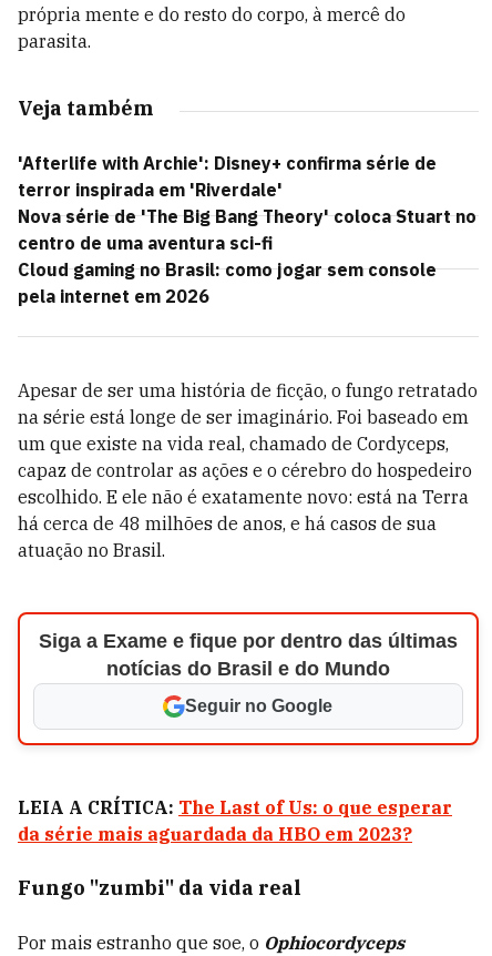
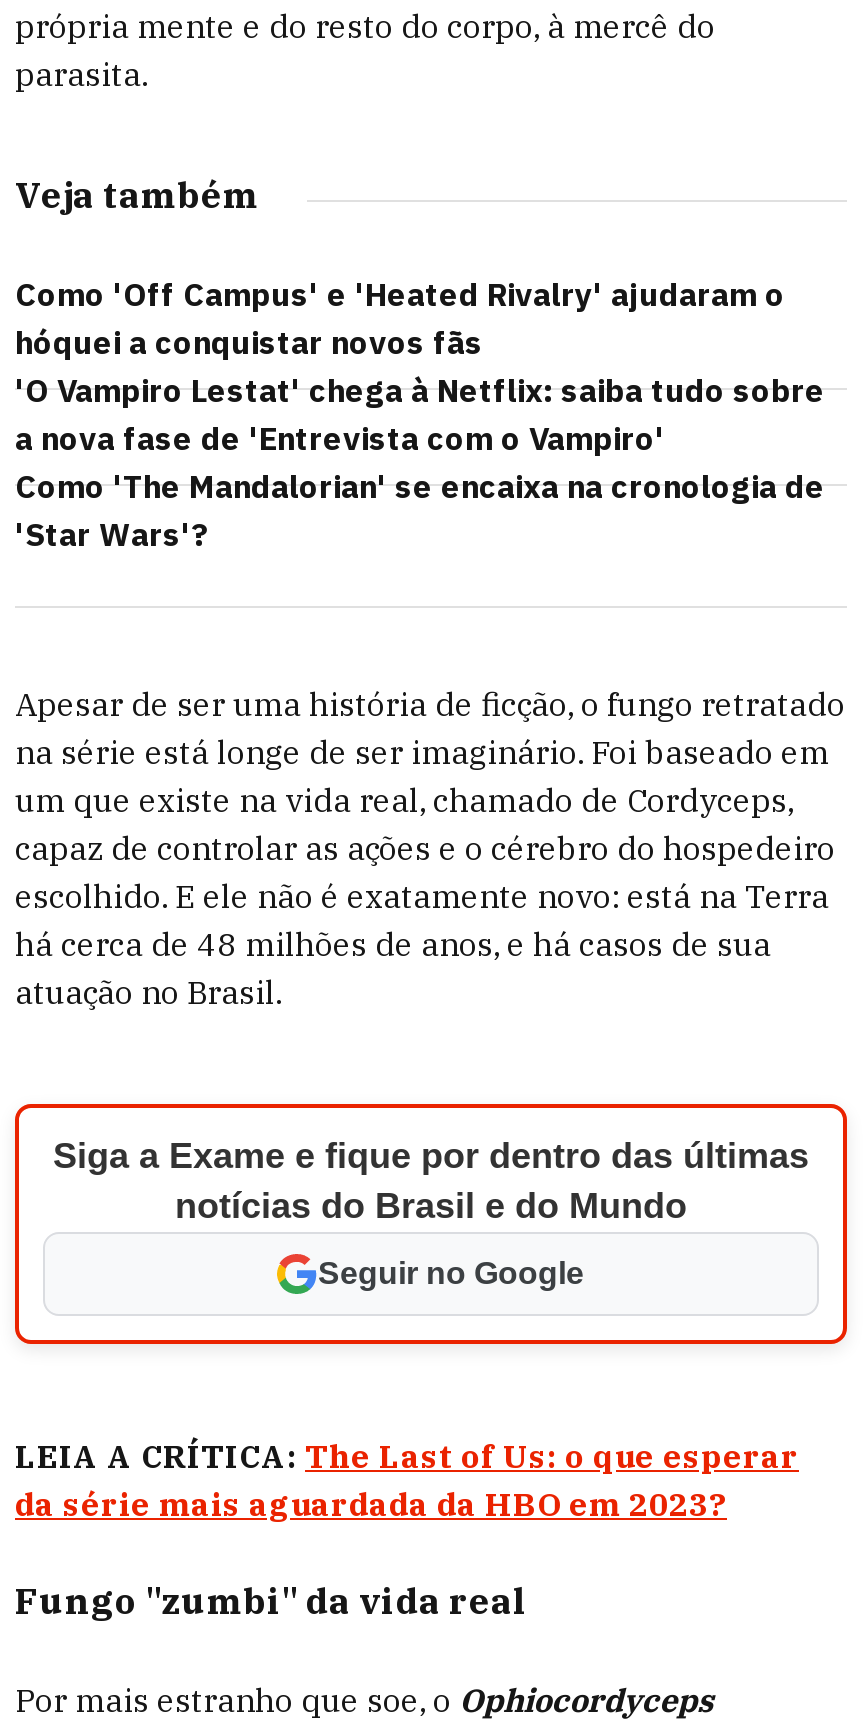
[18,152,476,307] 'Afterlife with Archie': Disney+ confirma série de | terror inspirada em 'Riverdale' | Nova série de 'The Big Bang Theory' coloca Stuart no | centro de uma aventura sci-fi | Cloud gaming no Brasil: como jogar sem console | pela internet em 2026 -> [15,274,825,554] Como 'Off Campus' e 'Heated Rivalry' ajudaram o | hóquei a conquistar novos fãs | 'O Vampiro Lestat' chega à Netflix: saiba tudo sobre | a nova fase de 'Entrevista com o Vampiro' | Como 'The Mandalorian' se encaixa na cronologia de | 'Star Wars'?

